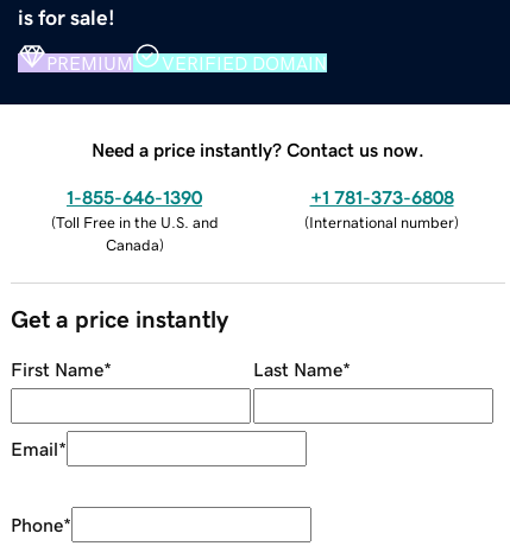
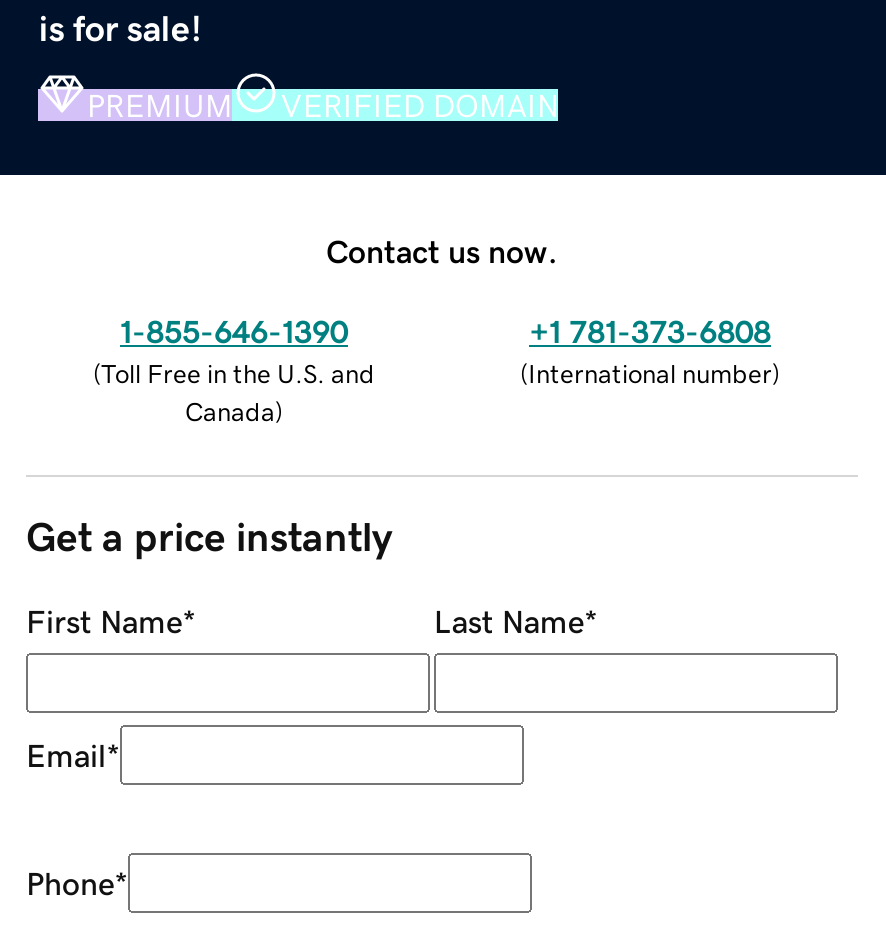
[92,140,424,159] Need a price instantly? Contact us now. -> [326,234,558,266] Contact us now.

